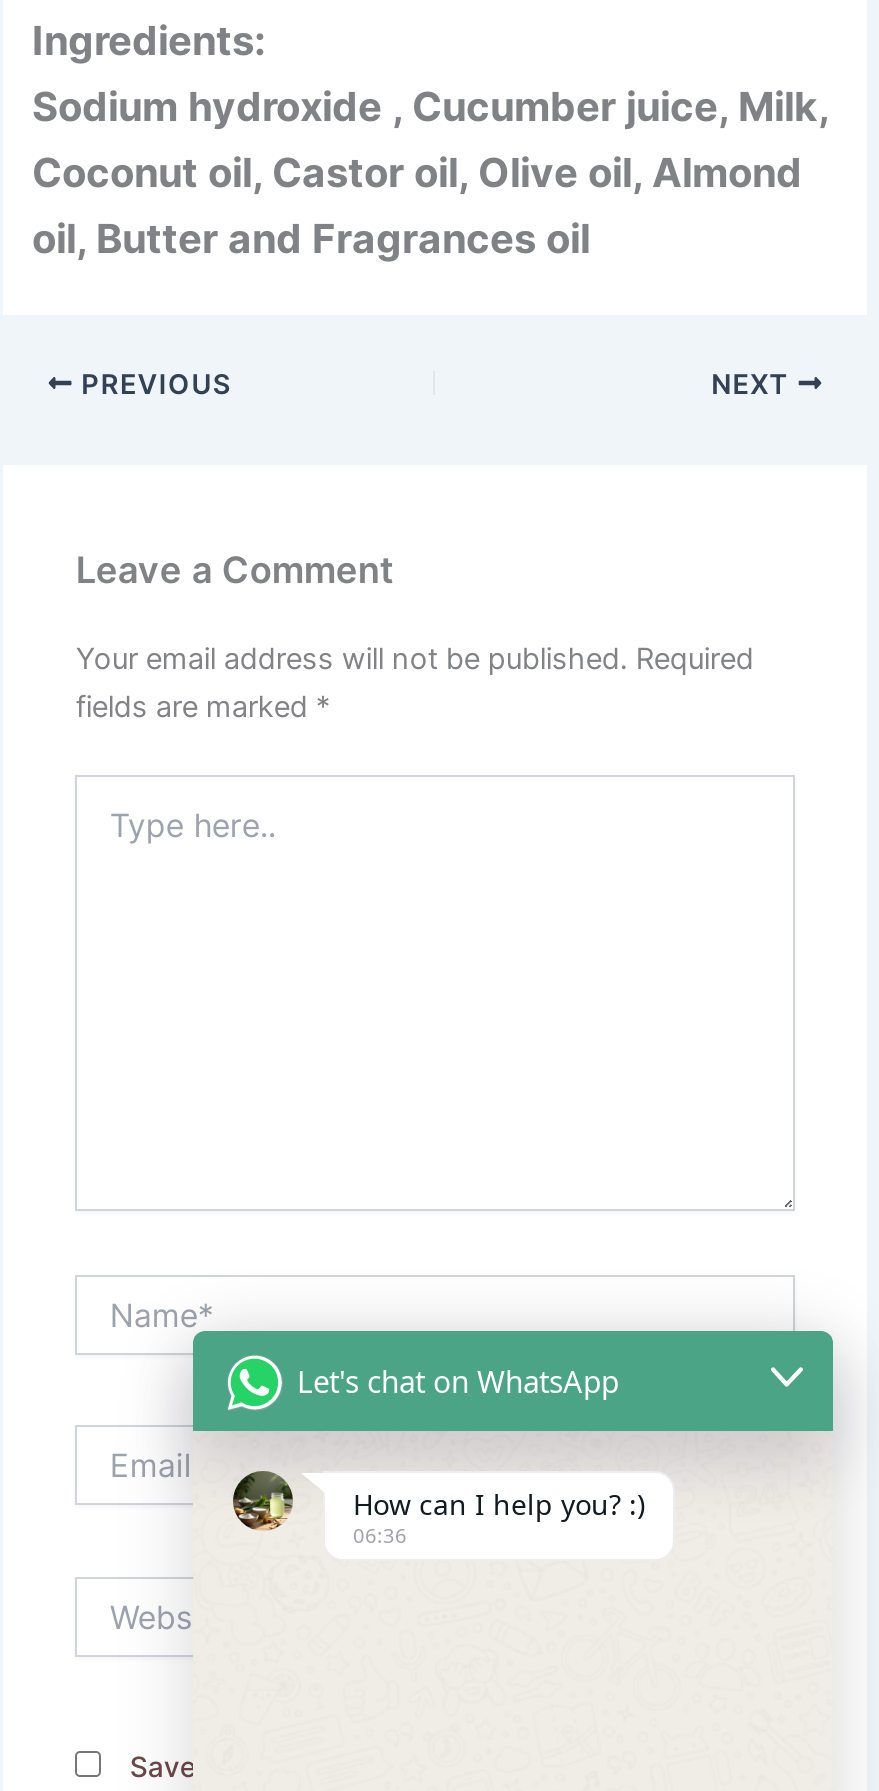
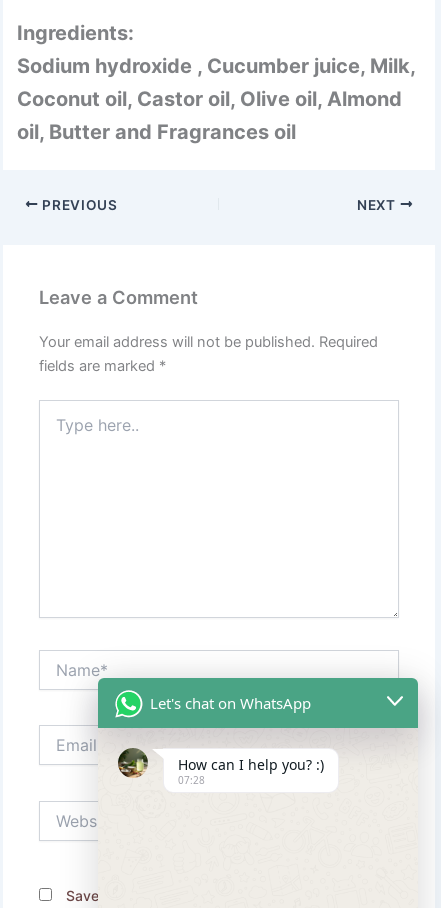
[353,1521,407,1549] 06:36 -> [178,773,205,787] 07:28

